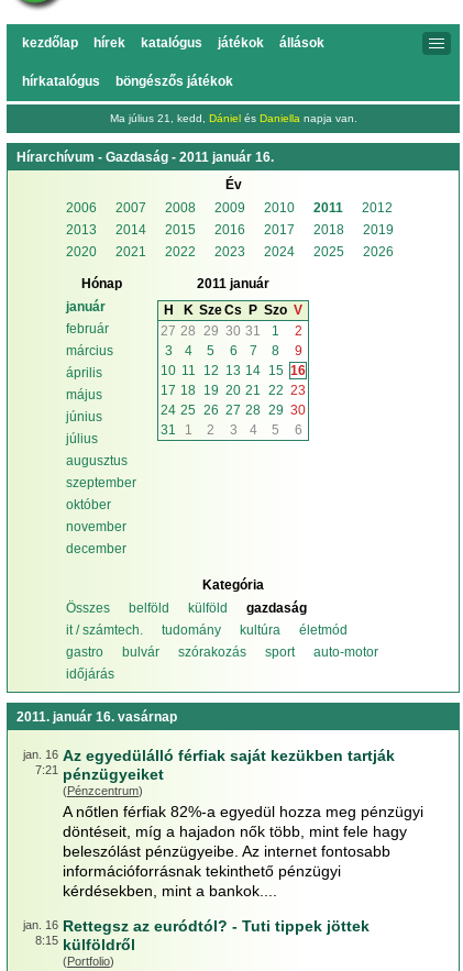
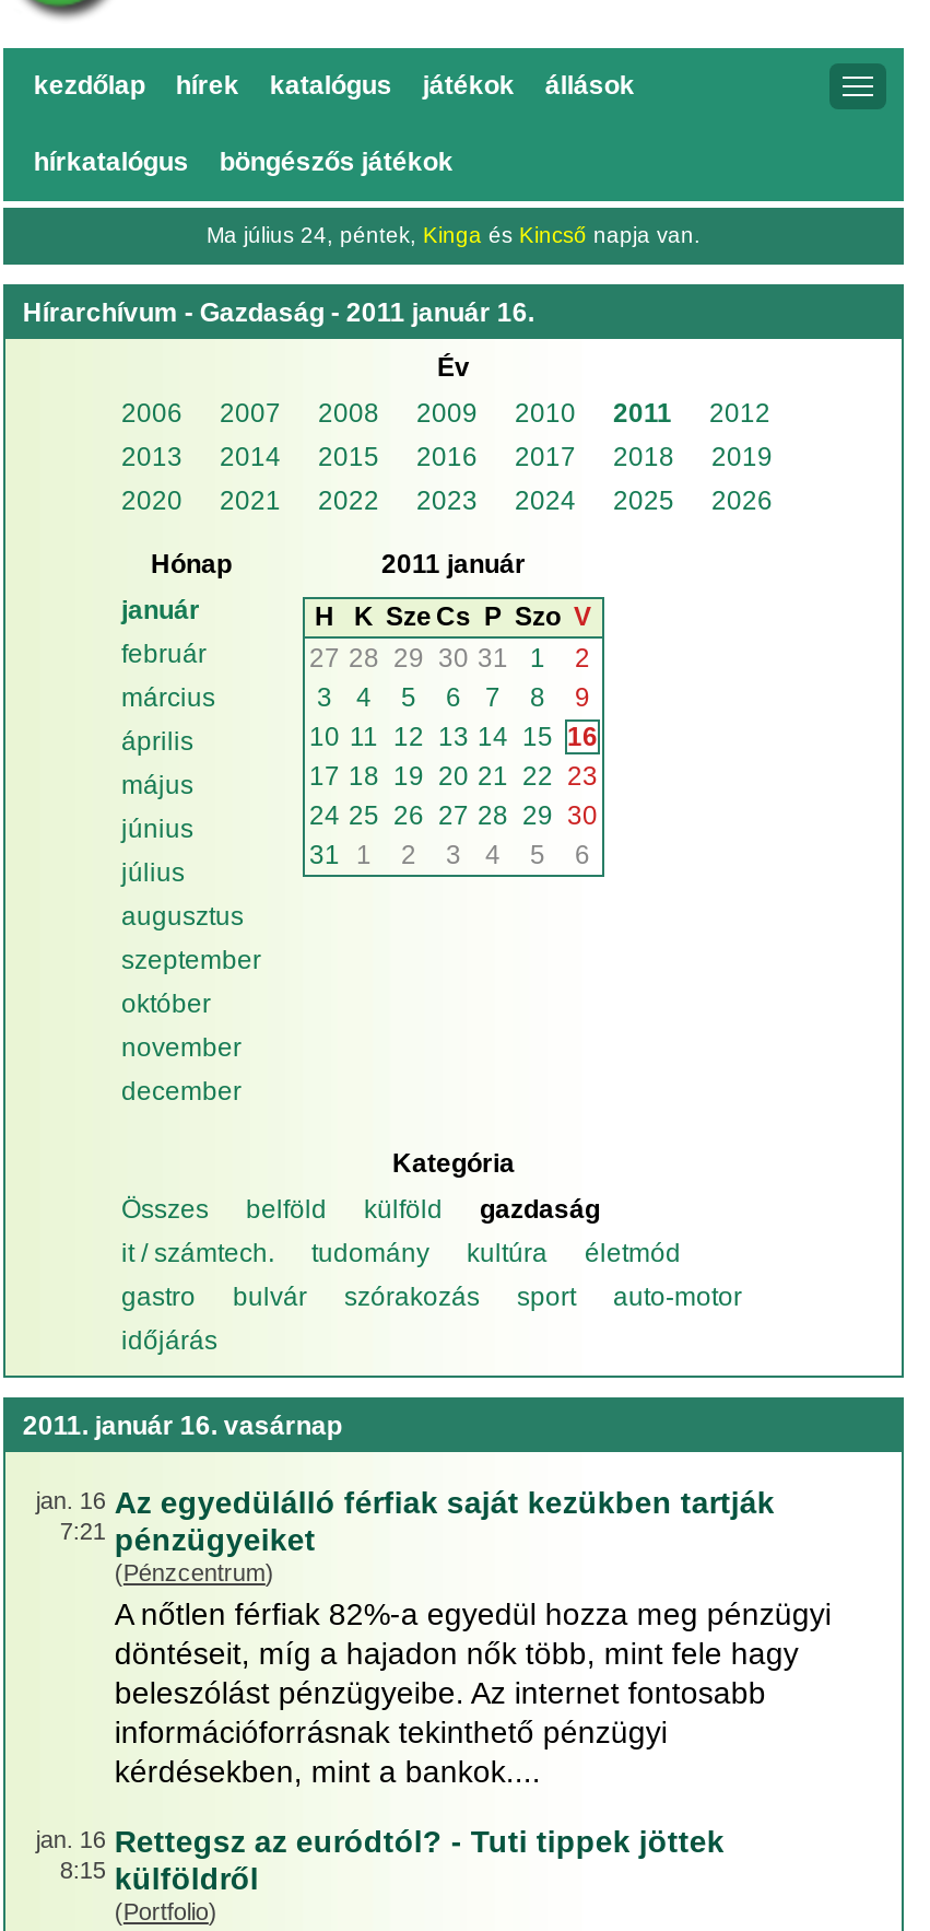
[109,112,357,124] Ma július 21, kedd, Dániel és Daniella napja van. -> [207,223,701,247] Ma július 24, péntek, Kinga és Kincső napja van.

